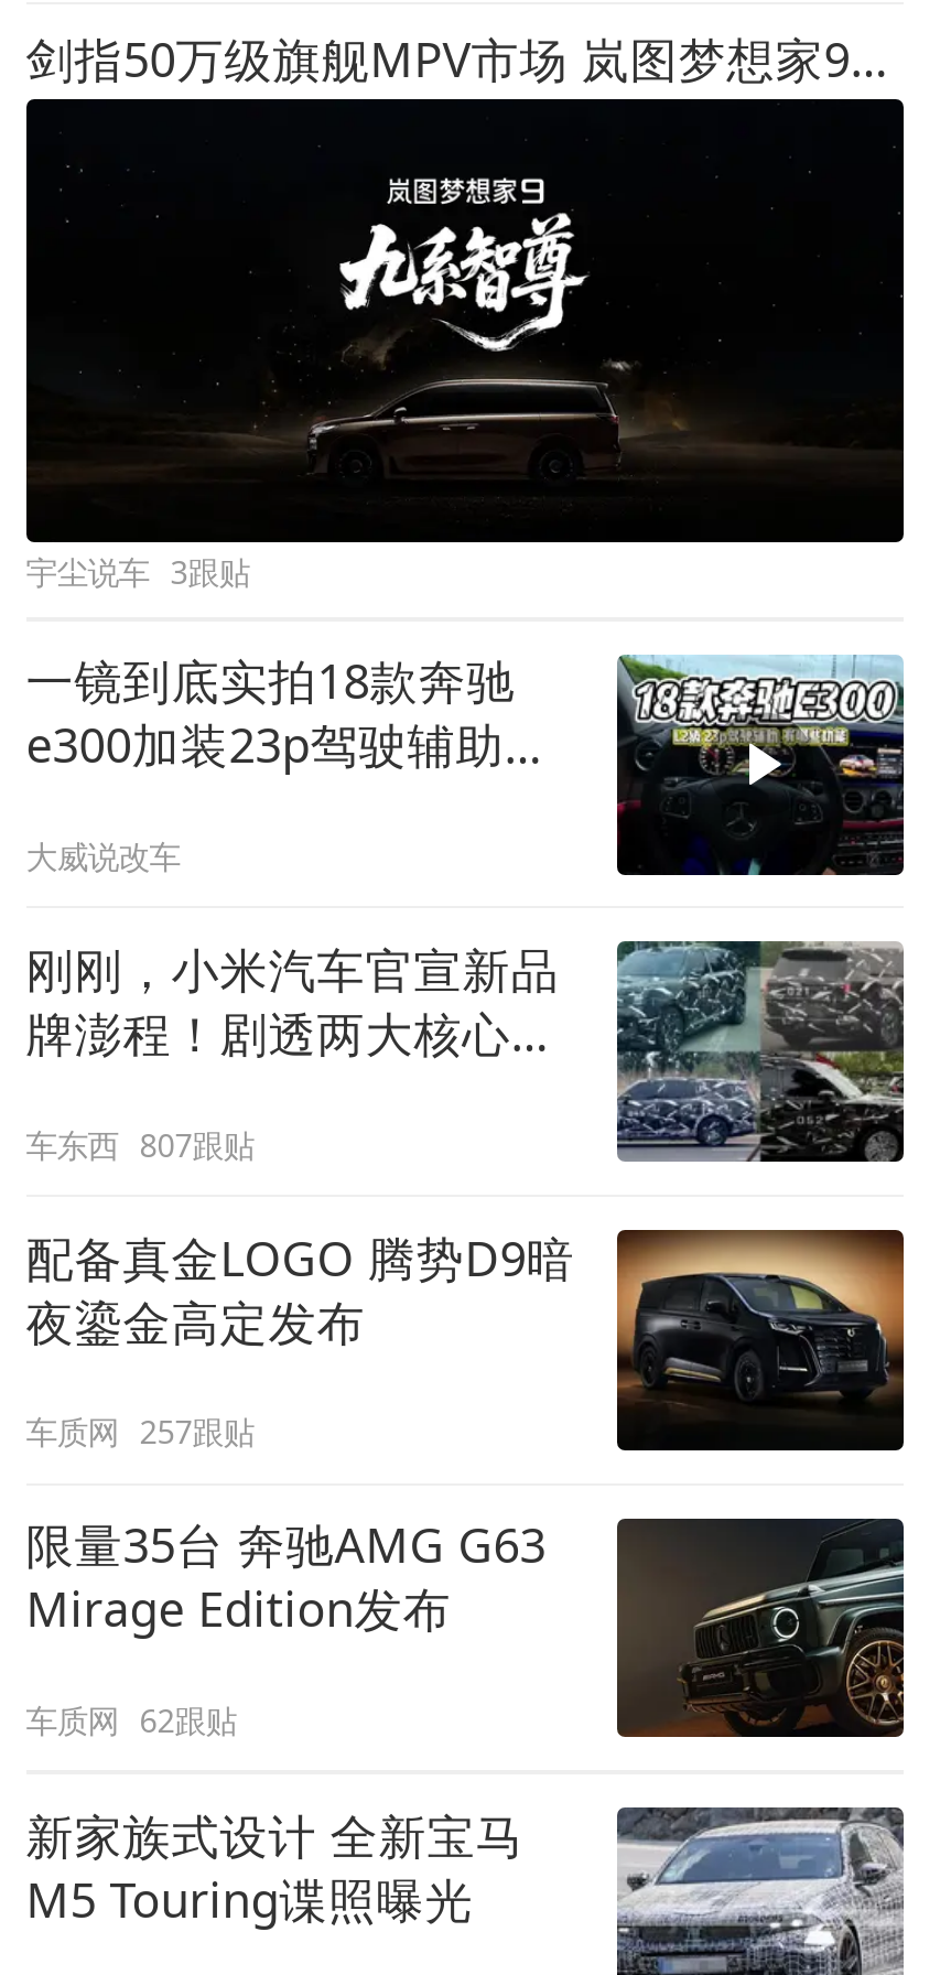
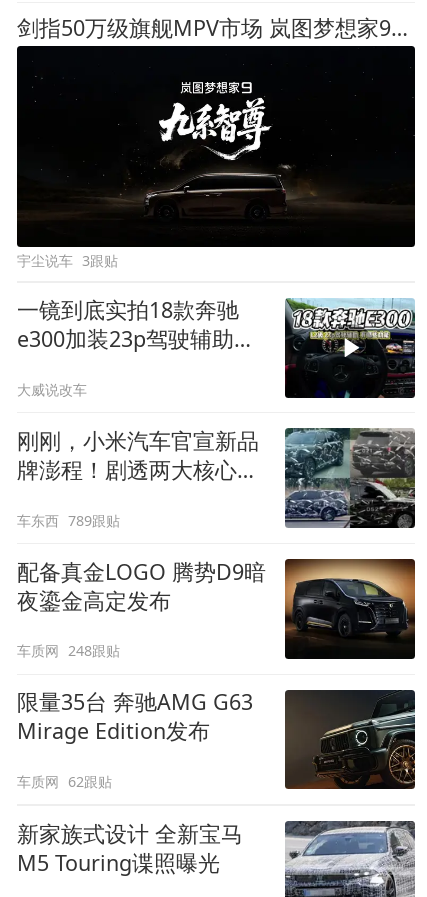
[26,1123,254,1165] 车东西 807跟贴 -> [17,510,120,529] 车东西 789跟贴
[26,1411,254,1453] 车质网 257跟贴 -> [17,641,120,660] 车质网 248跟贴

